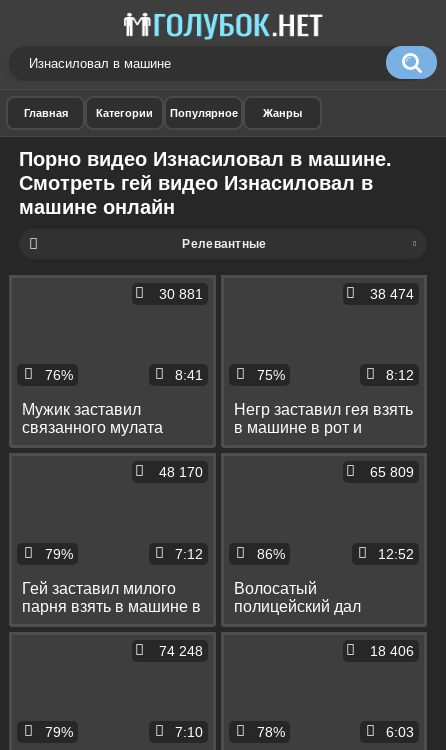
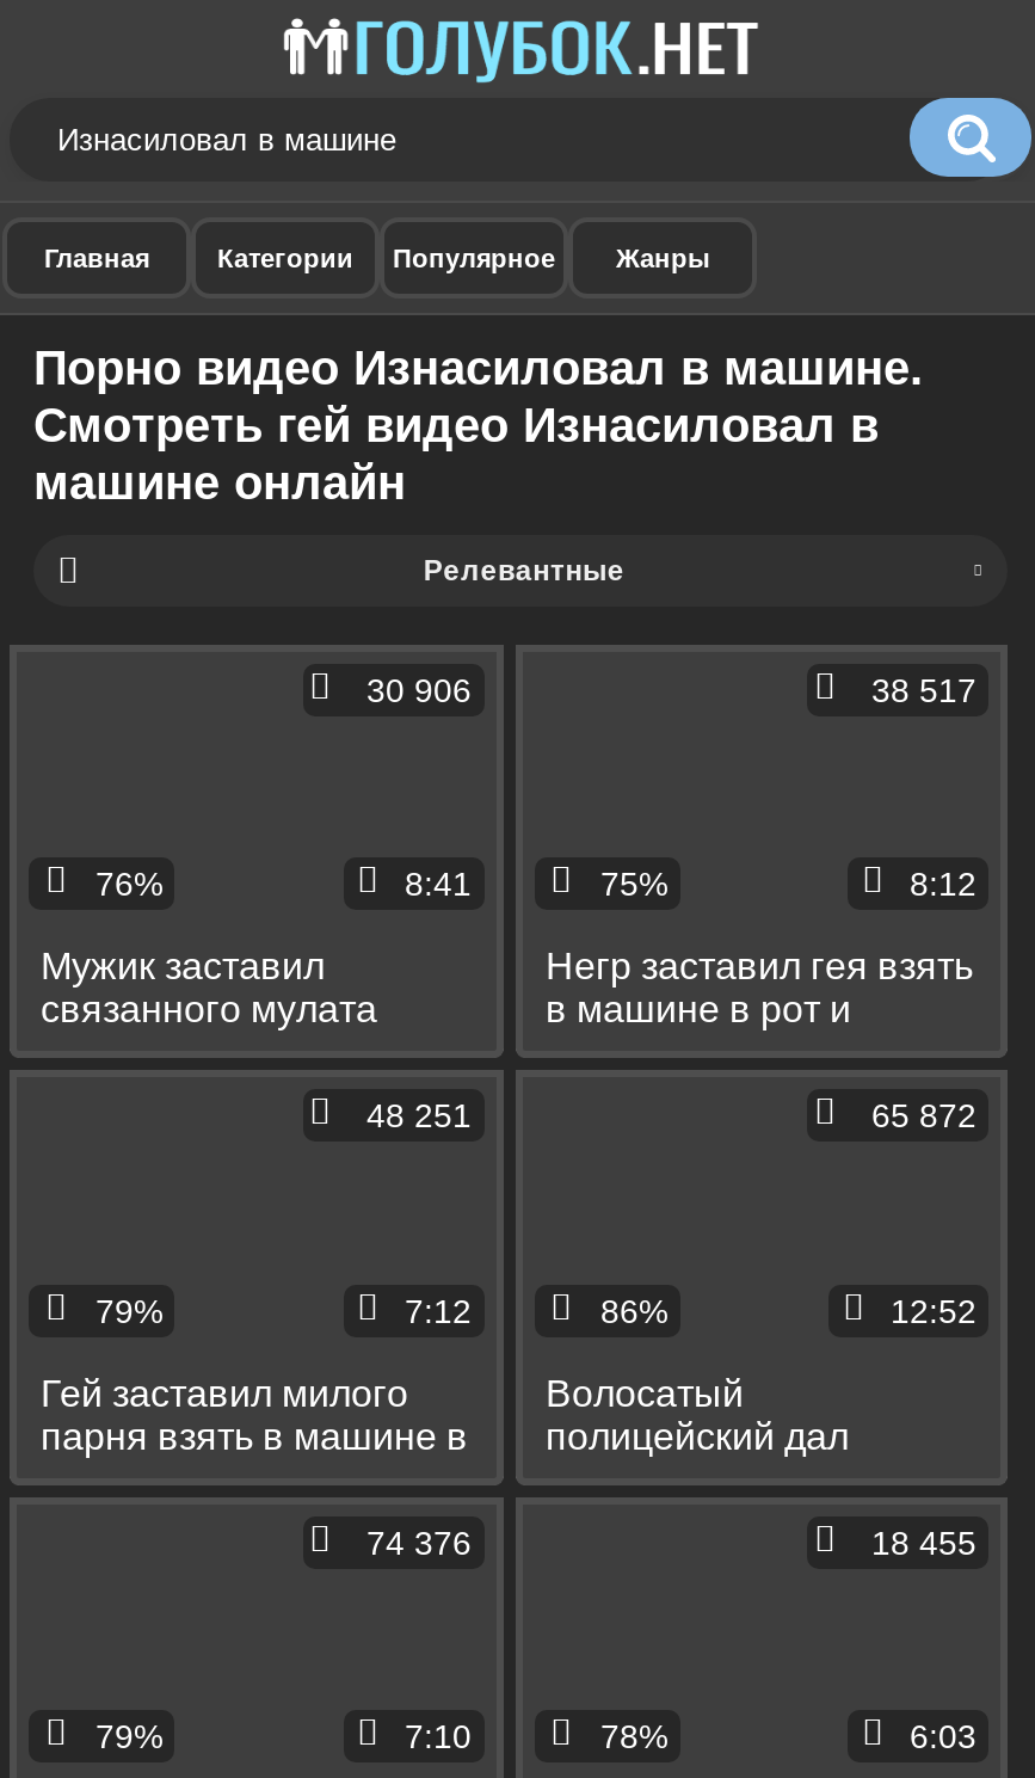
[158,286,202,302] 30 881 -> [366,670,472,708] 30 906
[370,286,414,302] 38 474 -> [871,670,977,708] 38 517
[158,464,202,480] 48 170 -> [366,1097,472,1135] 48 251
[370,464,414,480] 65 809 -> [871,1097,977,1135] 65 872
[158,643,202,659] 74 248 -> [366,1523,472,1561] 74 376
[370,643,414,659] 18 406 -> [871,1523,977,1561] 18 455

